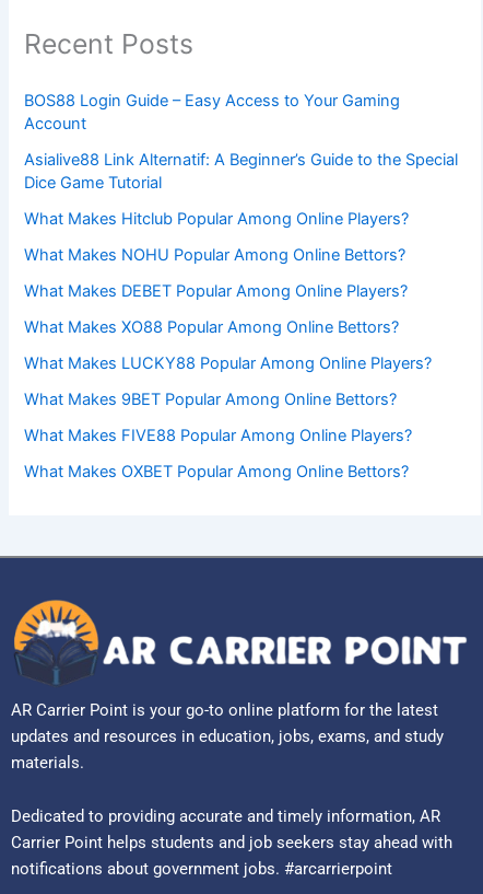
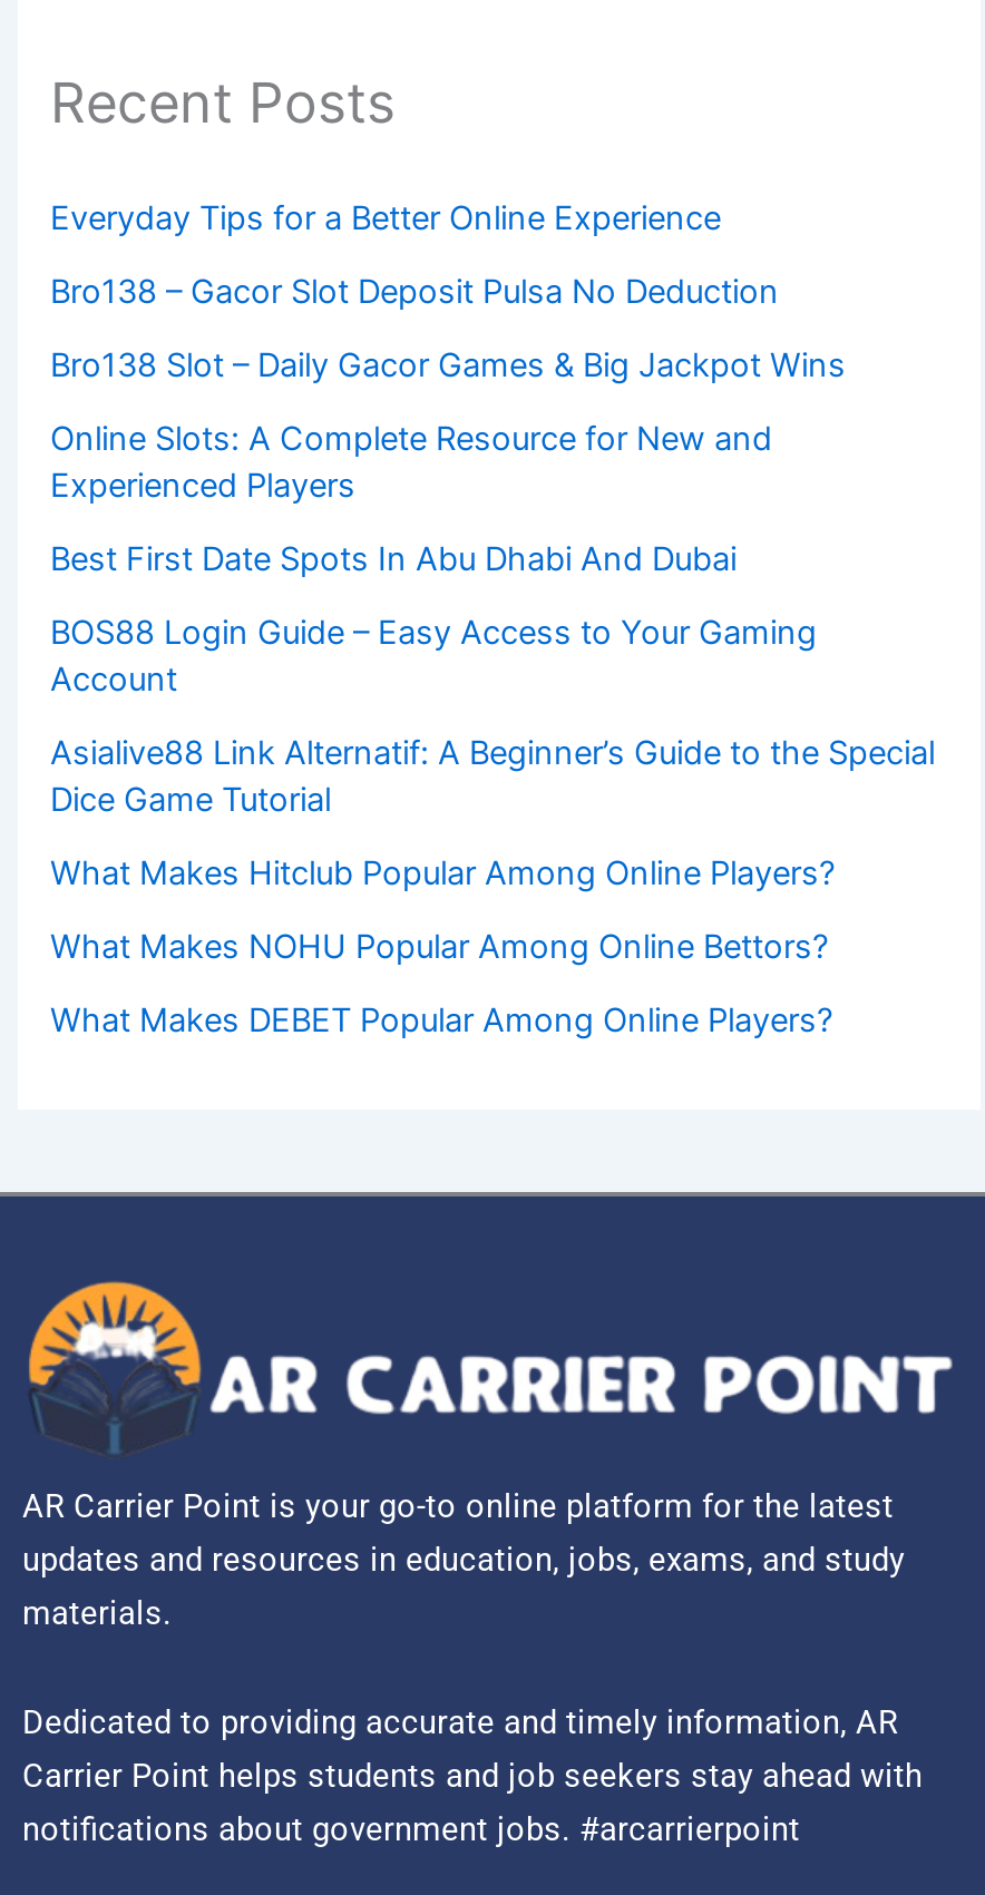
none -> [50,199,846,580] Everyday Tips for a Better Online Experience | Bro138 – Gacor Slot Deposit Pulsa No Deduction | Bro138 Slot – Daily Gacor Games & Big Jackpot Wins | Online Slots: A Complete Resource for New and | Experienced Players | Best First Date Spots In Abu Dhabi And Dubai
moved [25,91,458,301] -> [50,613,935,1041]: BOS88 Login Guide – Easy Access to Your Gaming | Account | Asialive88 Link Alternatif: A Beginner’s Guide to the Special | Dice Game Tutorial | What Makes Hitclub Popular Among Online Players? | What Makes NOHU Popular Among Online Bettors? | What Makes DEBET Popular Among Online Players?
[25,318,437,482] What Makes XO88 Popular Among Online Bettors? | What Makes LUCKY88 Popular Among Online Players? | What Makes 9BET Popular Among Online Bettors? | What Makes FIVE88 Popular Among Online Players? | What Makes OXBET Popular Among Online Bettors? -> none

